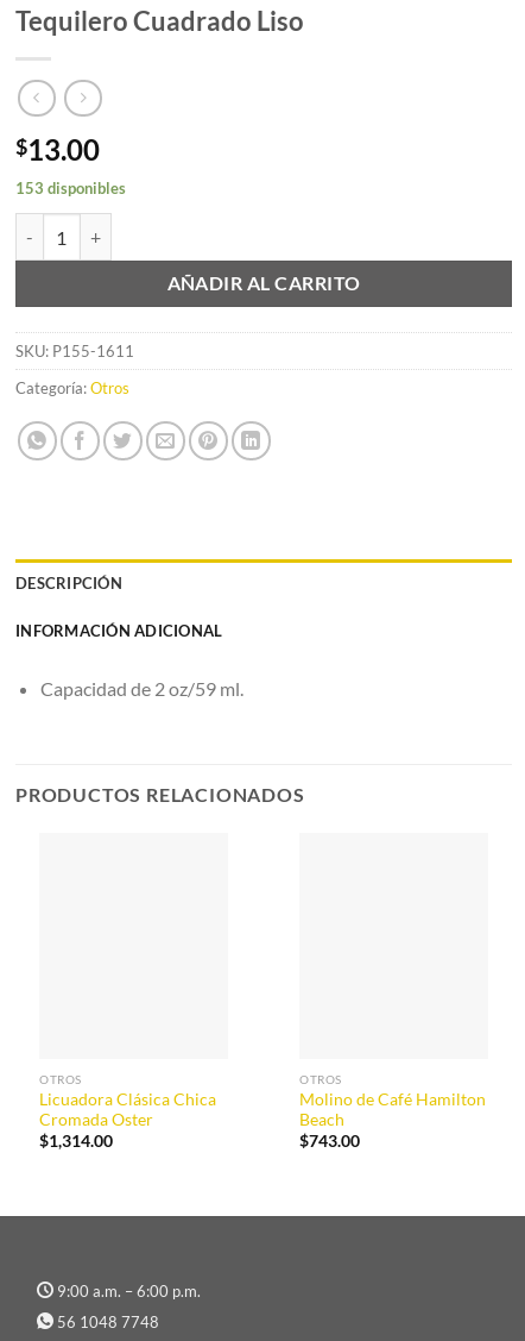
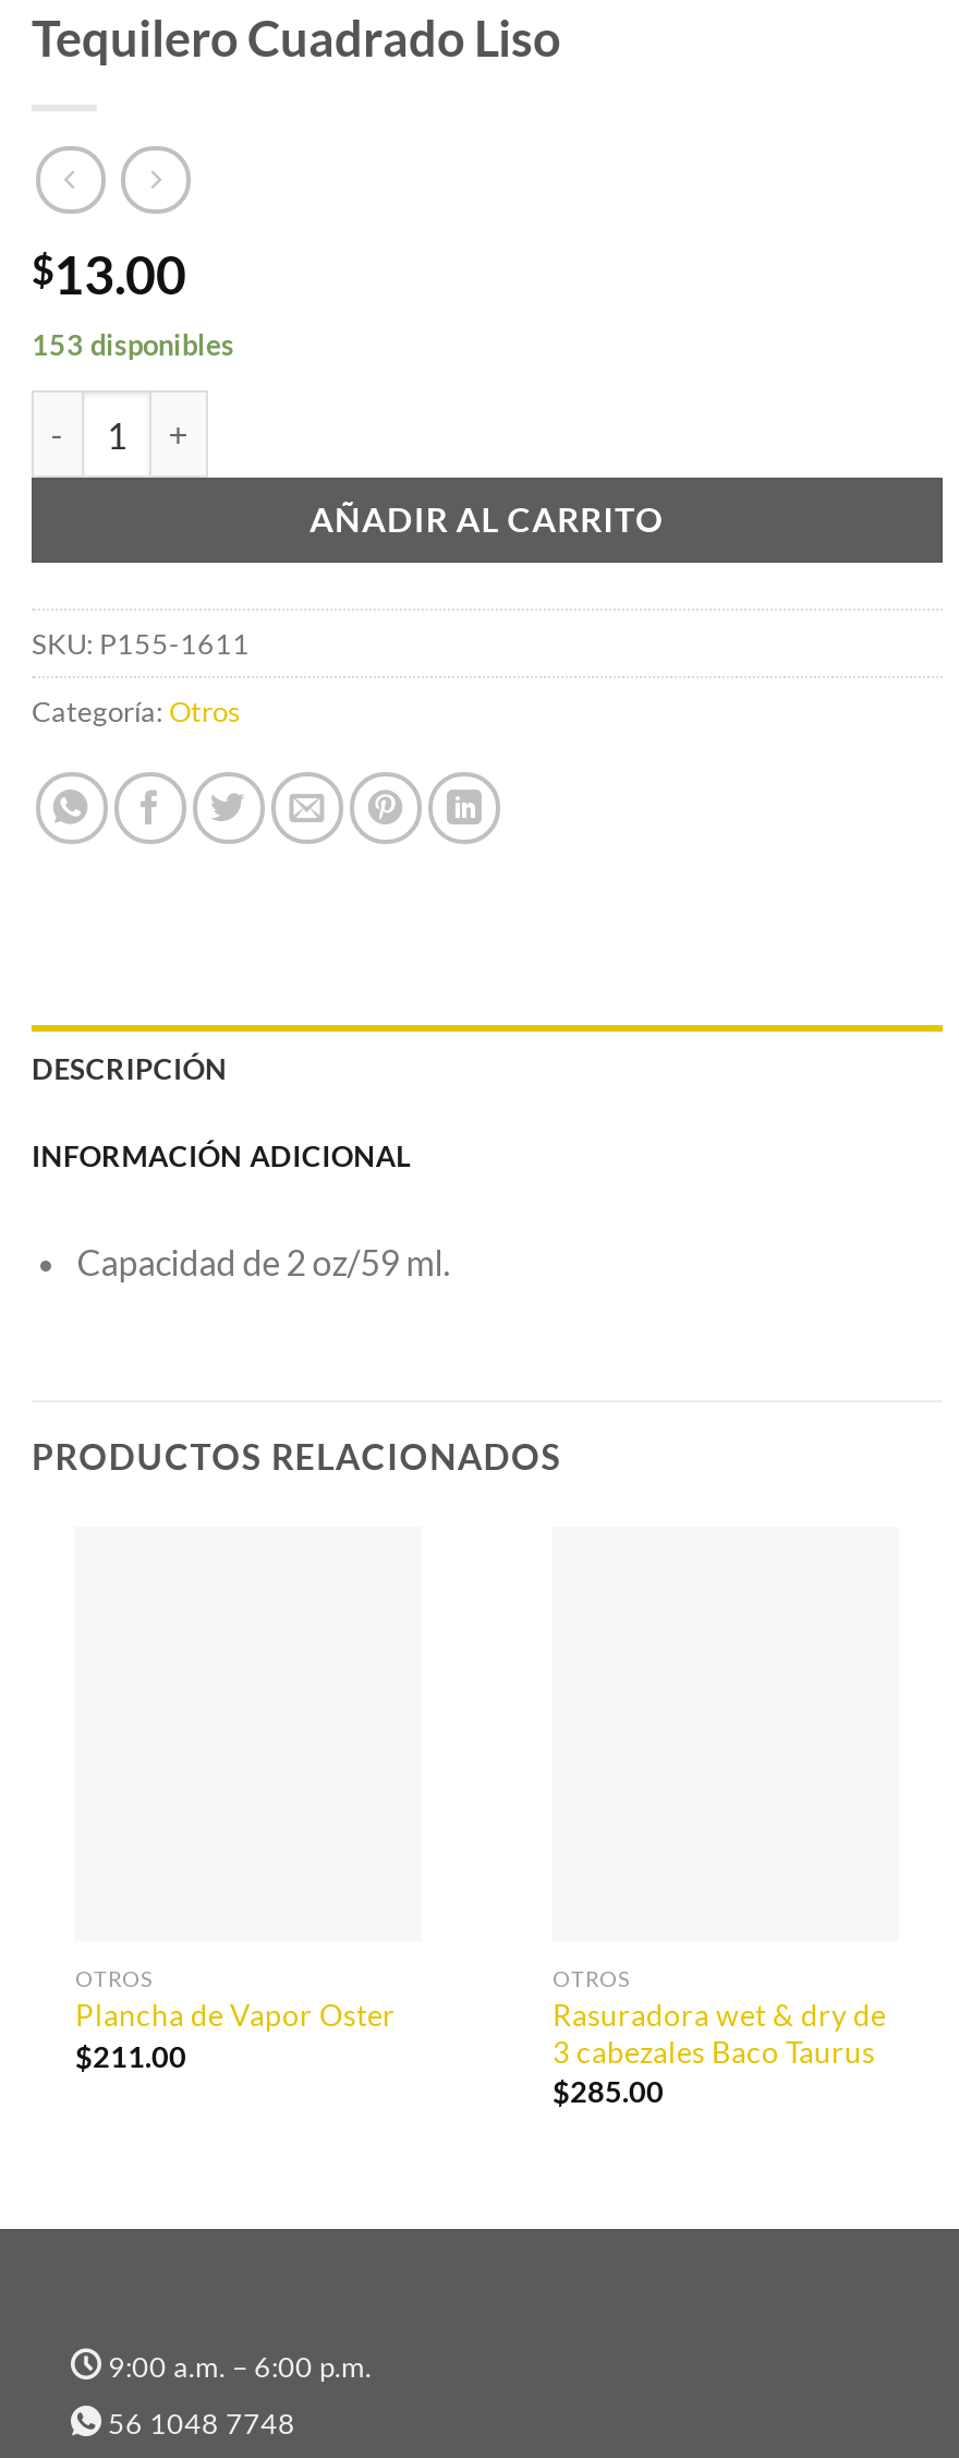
[39,1089,216,1151] Licuadora Clásica Chica | Cromada Oster | $1,314.00 -> [75,1998,396,2073] Plancha de Vapor Oster | $211.00
[299,1089,486,1151] Molino de Café Hamilton | Beach | $743.00 -> [553,1997,886,2109] Rasuradora wet & dry de | 3 cabezales Baco Taurus | $285.00

